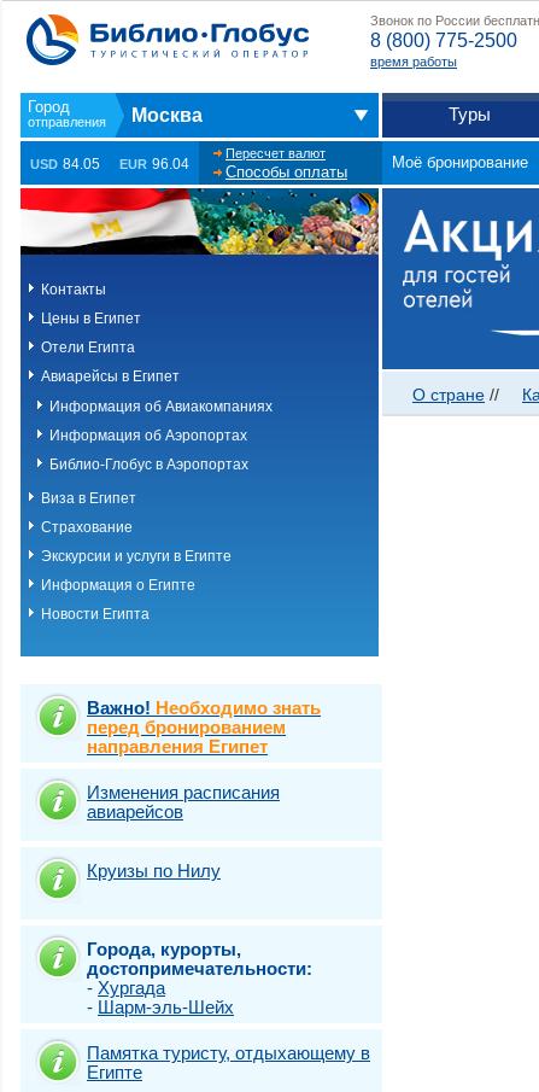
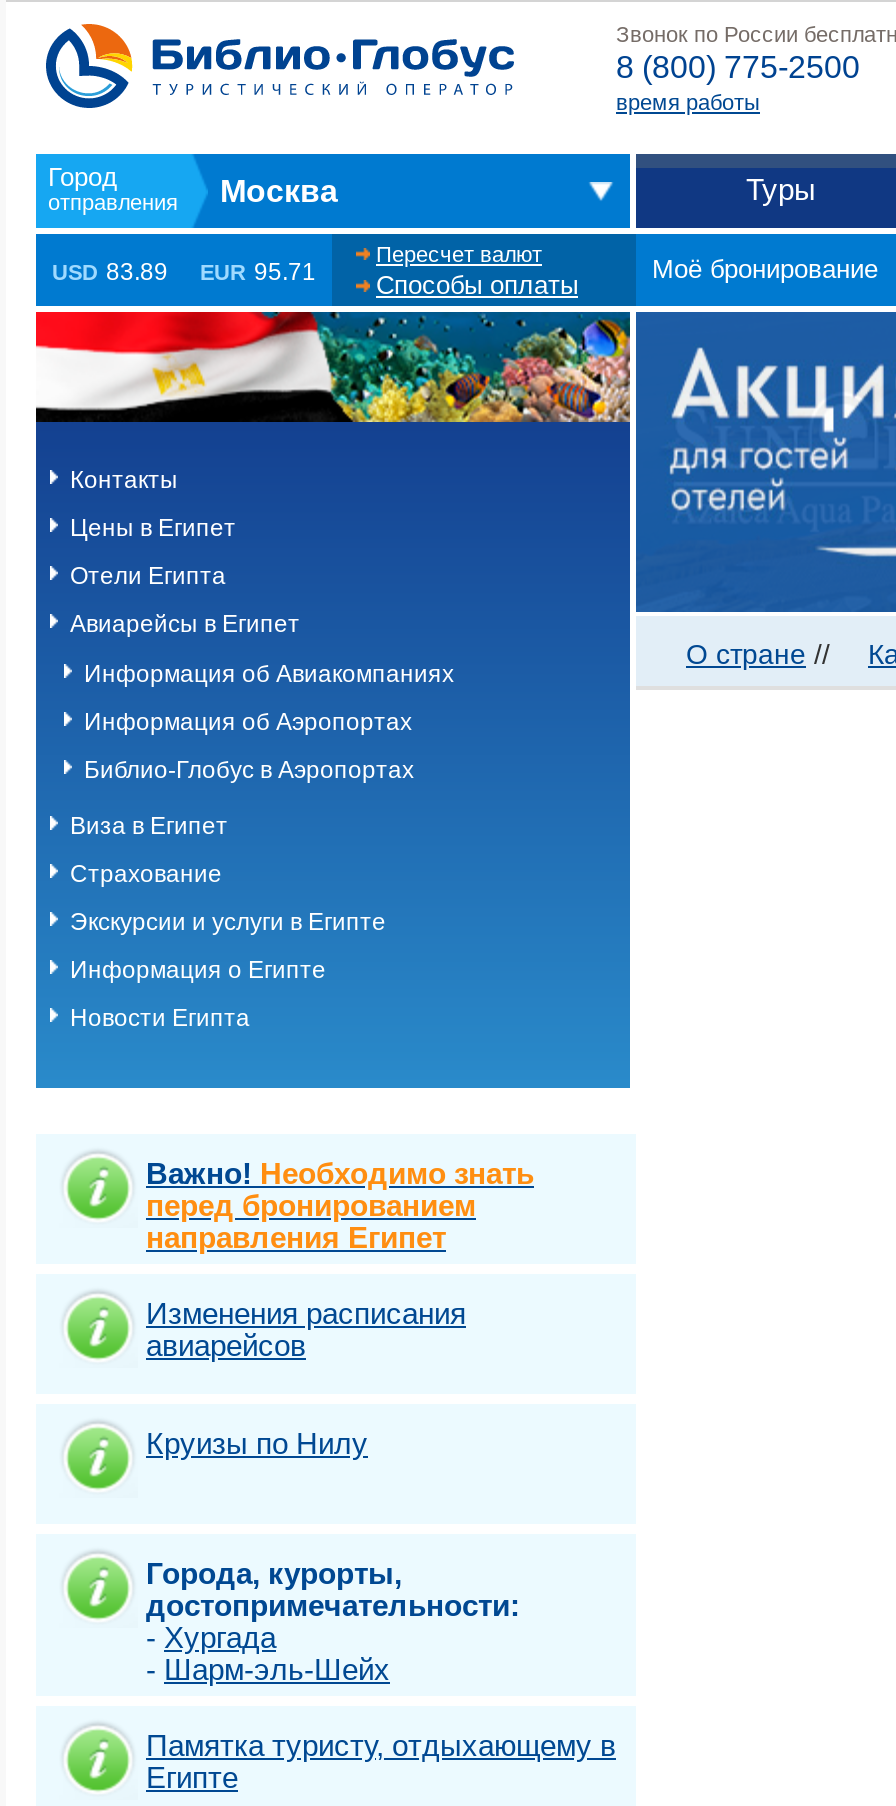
[30,156,100,173] USD 84.05 -> [52,258,168,286] USD 83.89
[119,156,189,173] EUR 96.04 -> [200,258,316,286] EUR 95.71

